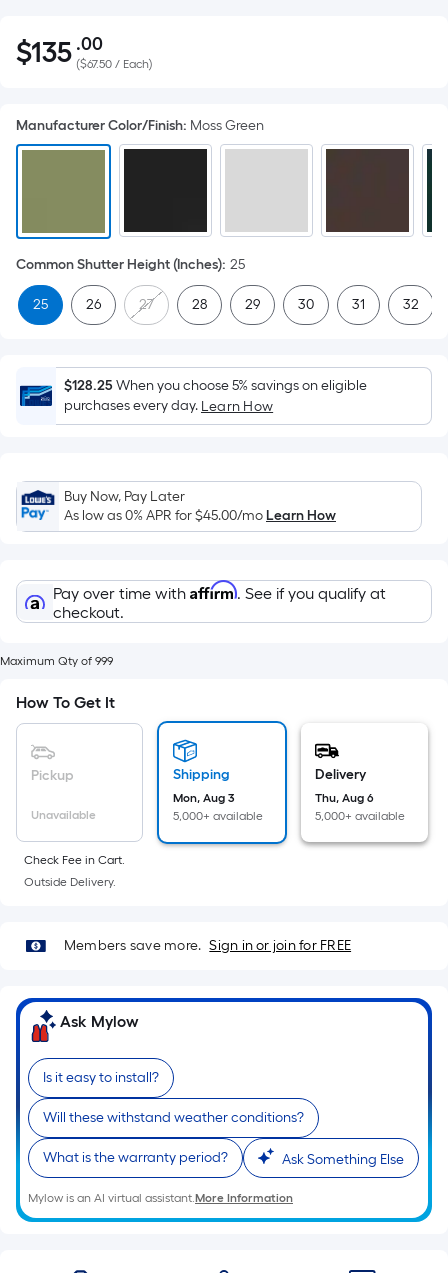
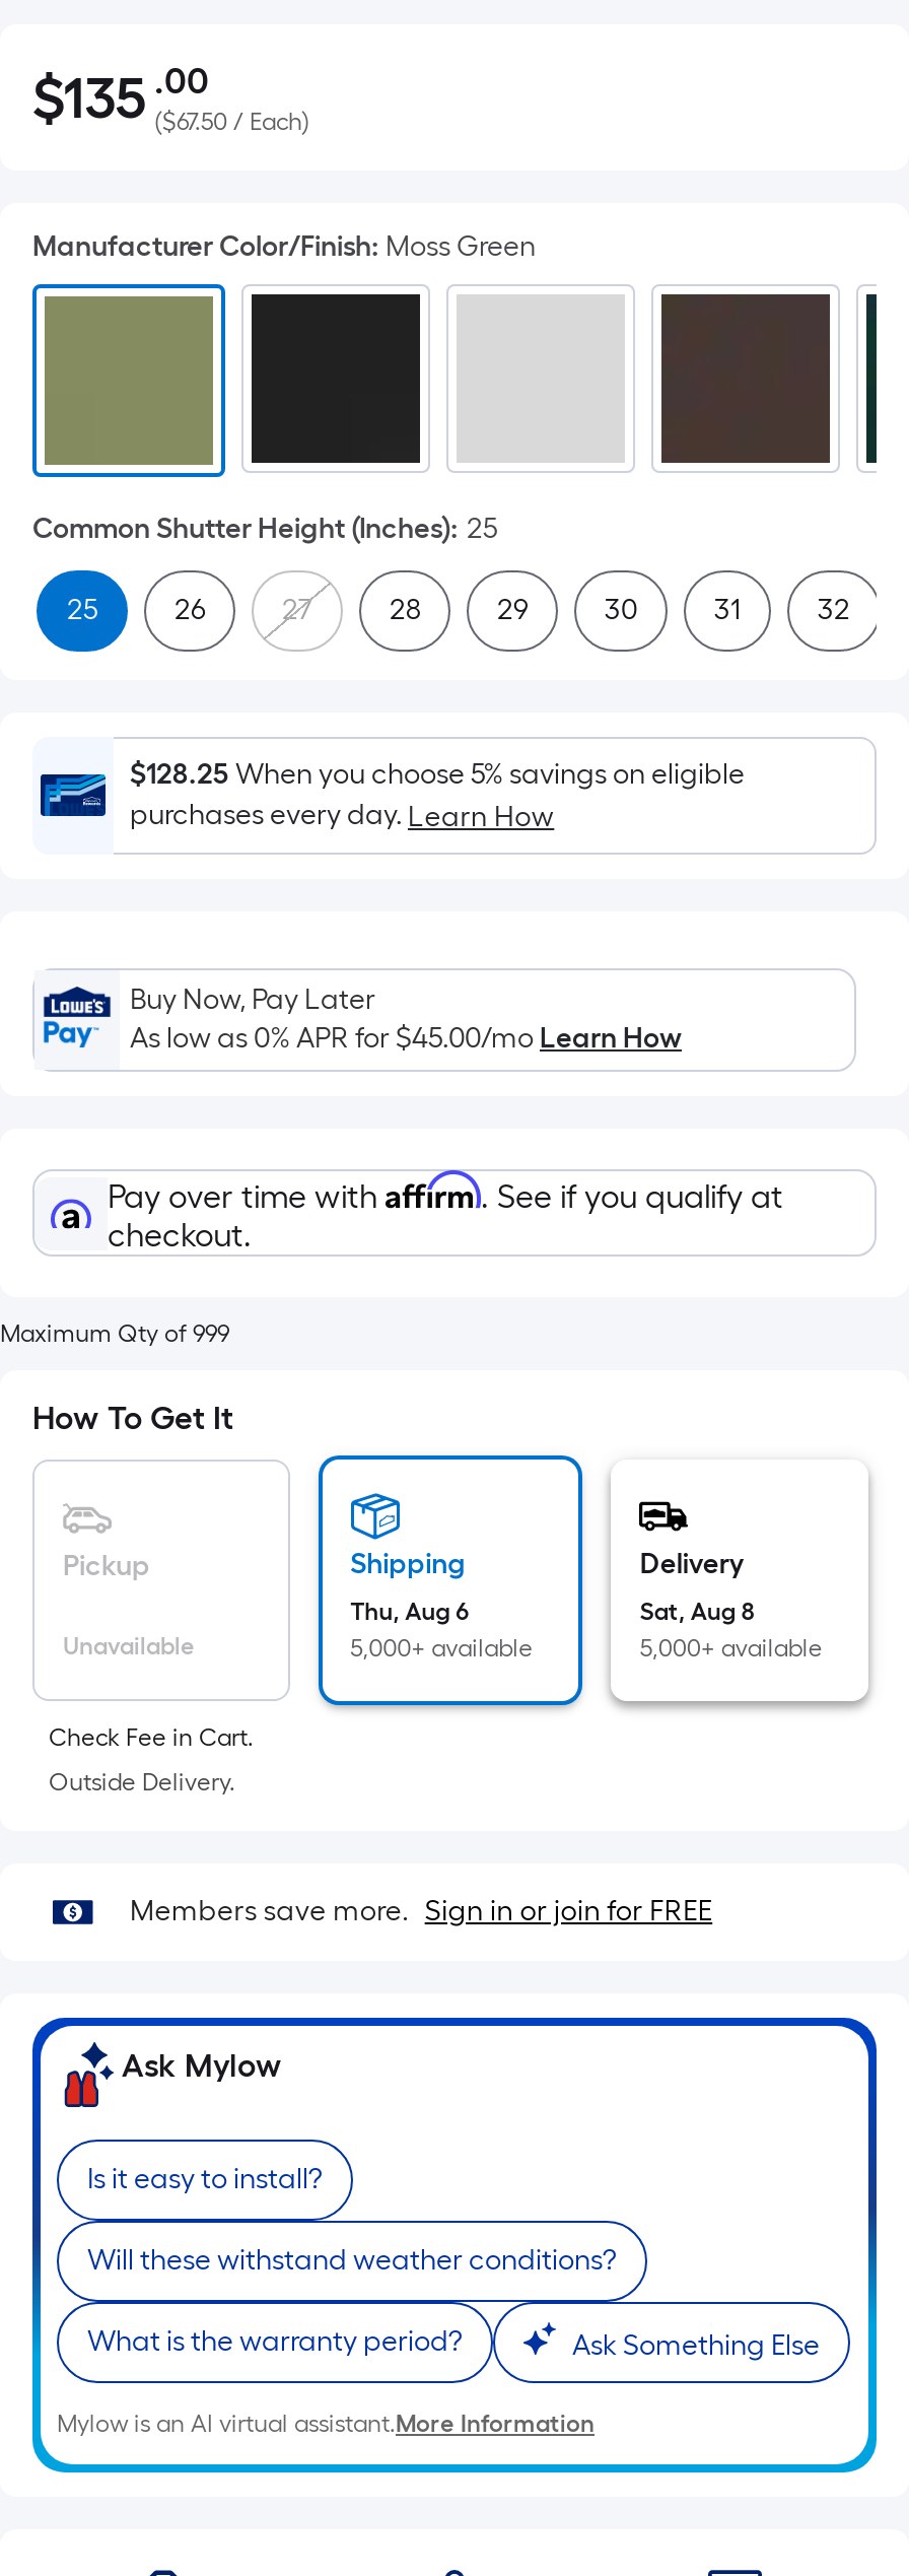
[173,791,235,805] Mon, Aug 3 -> [350,1598,468,1626] Thu, Aug 6
[315,791,373,805] Thu, Aug 6 -> [640,1598,753,1626] Sat, Aug 8

